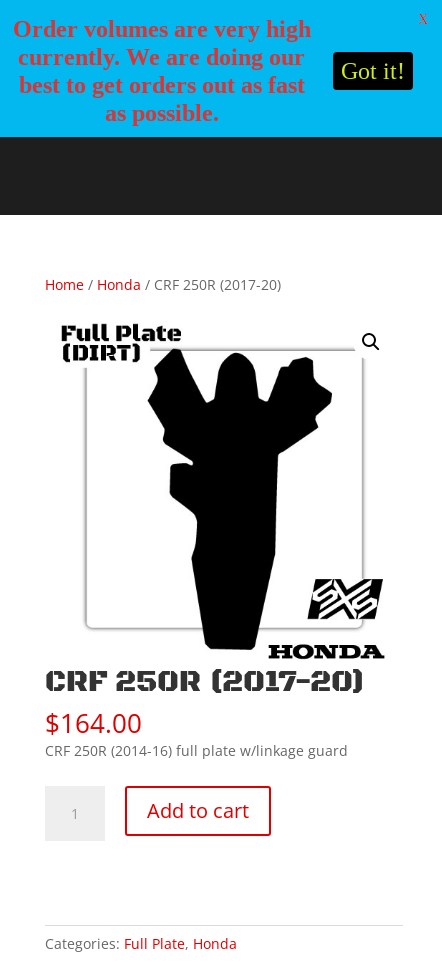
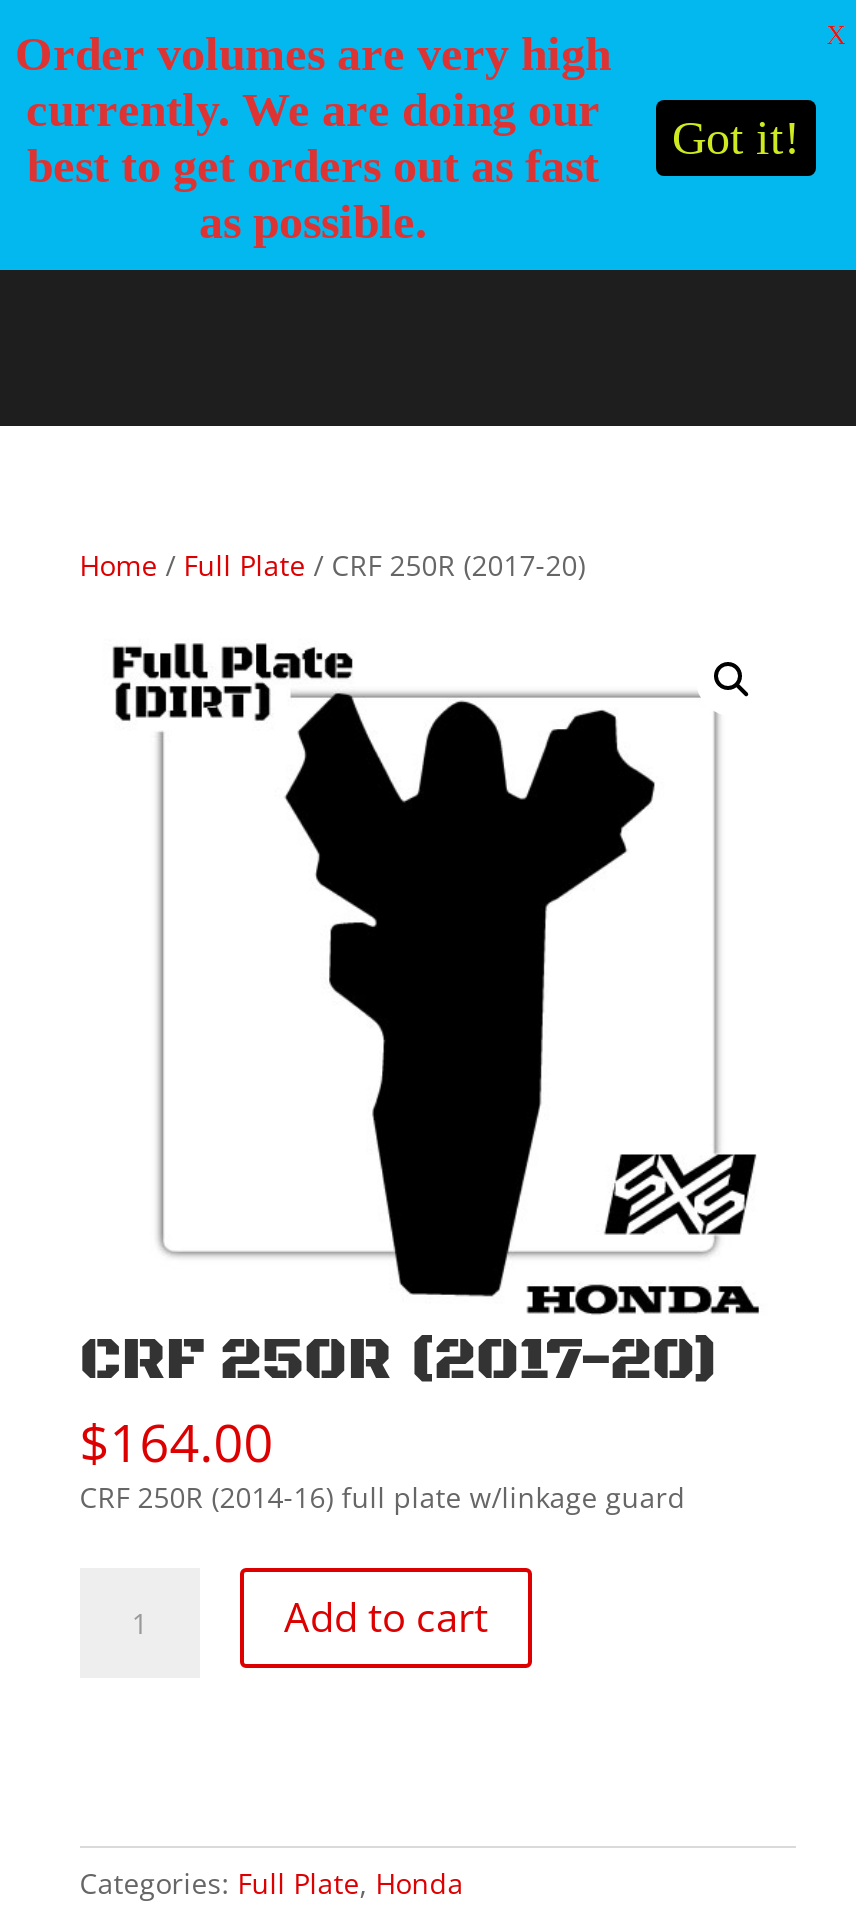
[45,275,281,294] Home / Honda / CRF 250R (2017-20) -> [80,546,586,584] Home / Full Plate / CRF 250R (2017-20)

